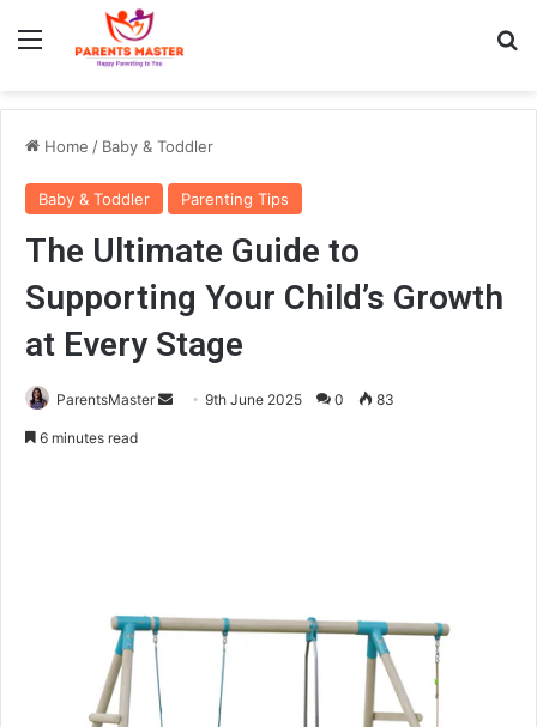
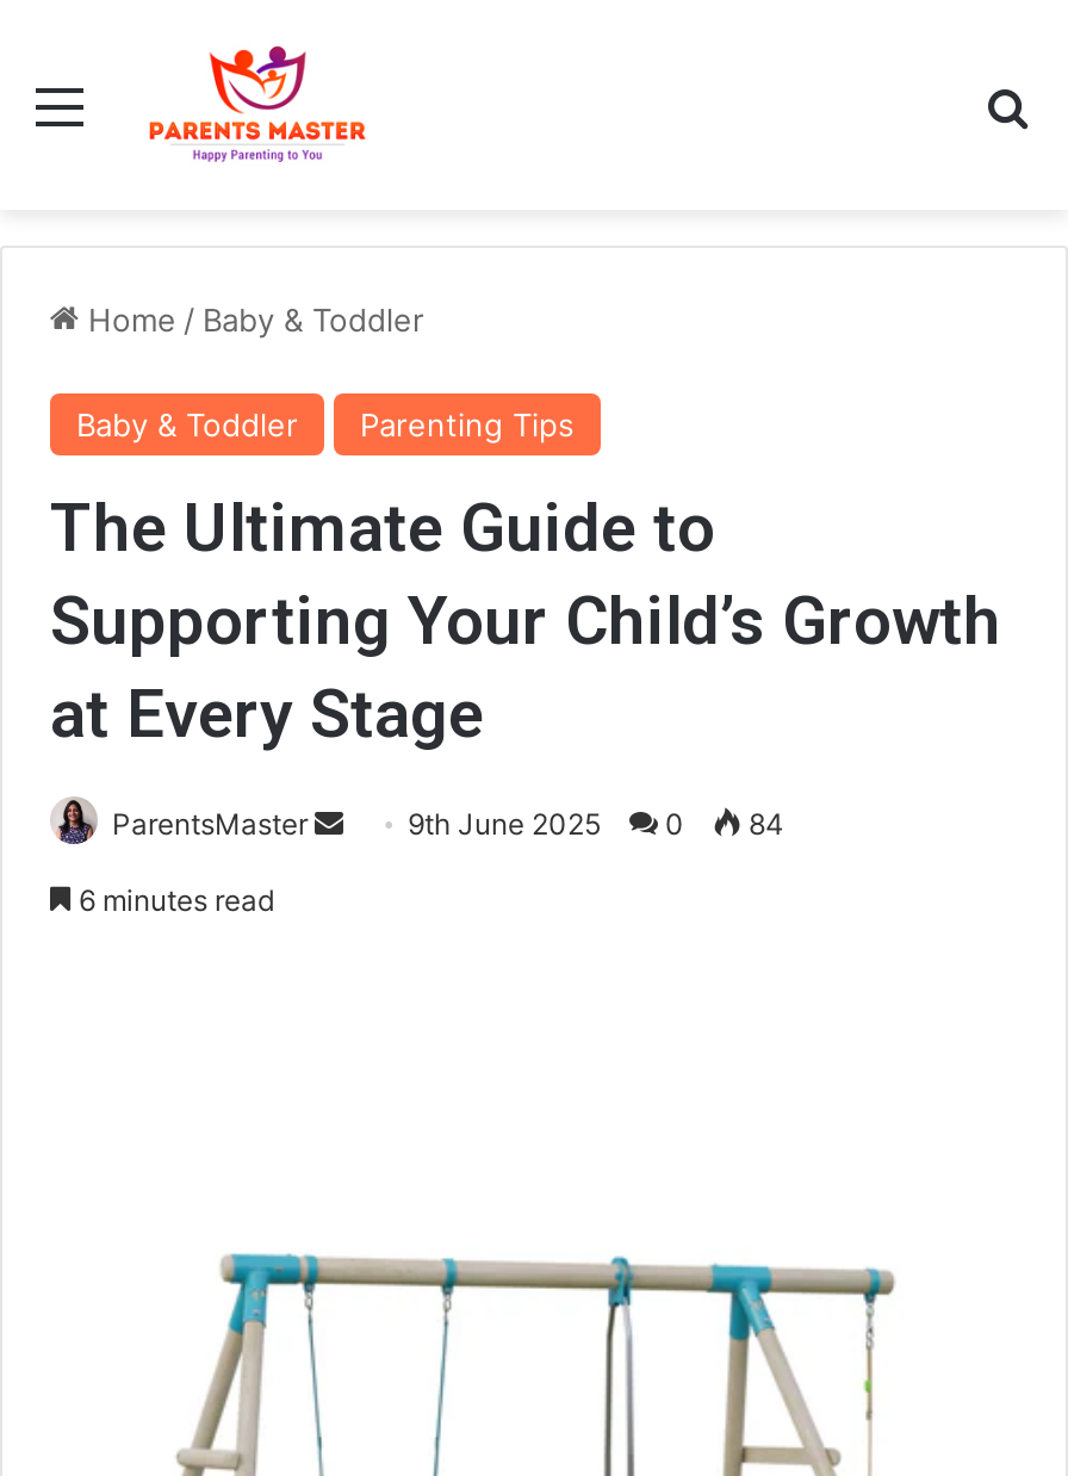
[373,390,394,408] 83 -> [741,806,784,842] 84

